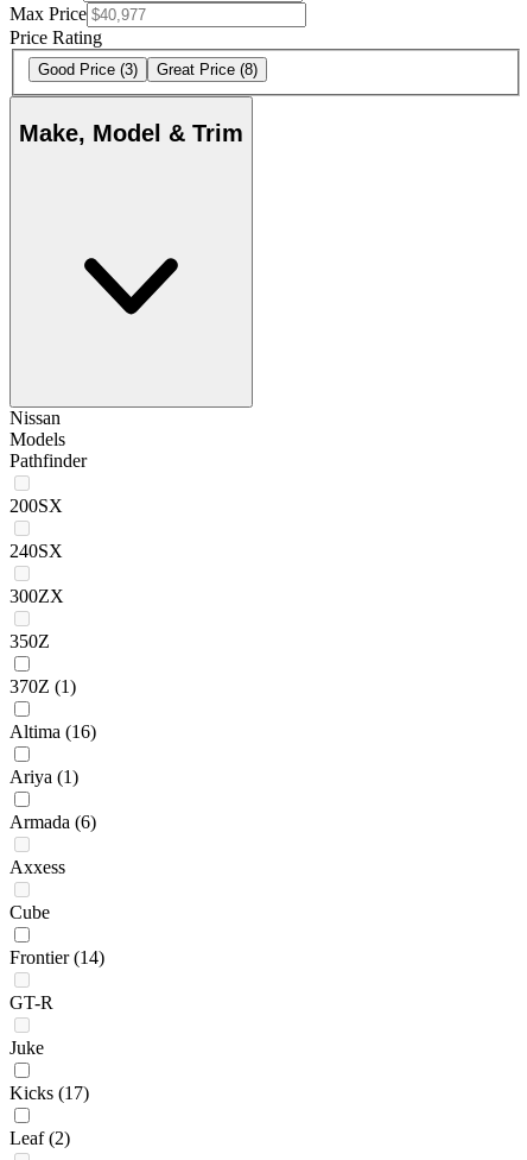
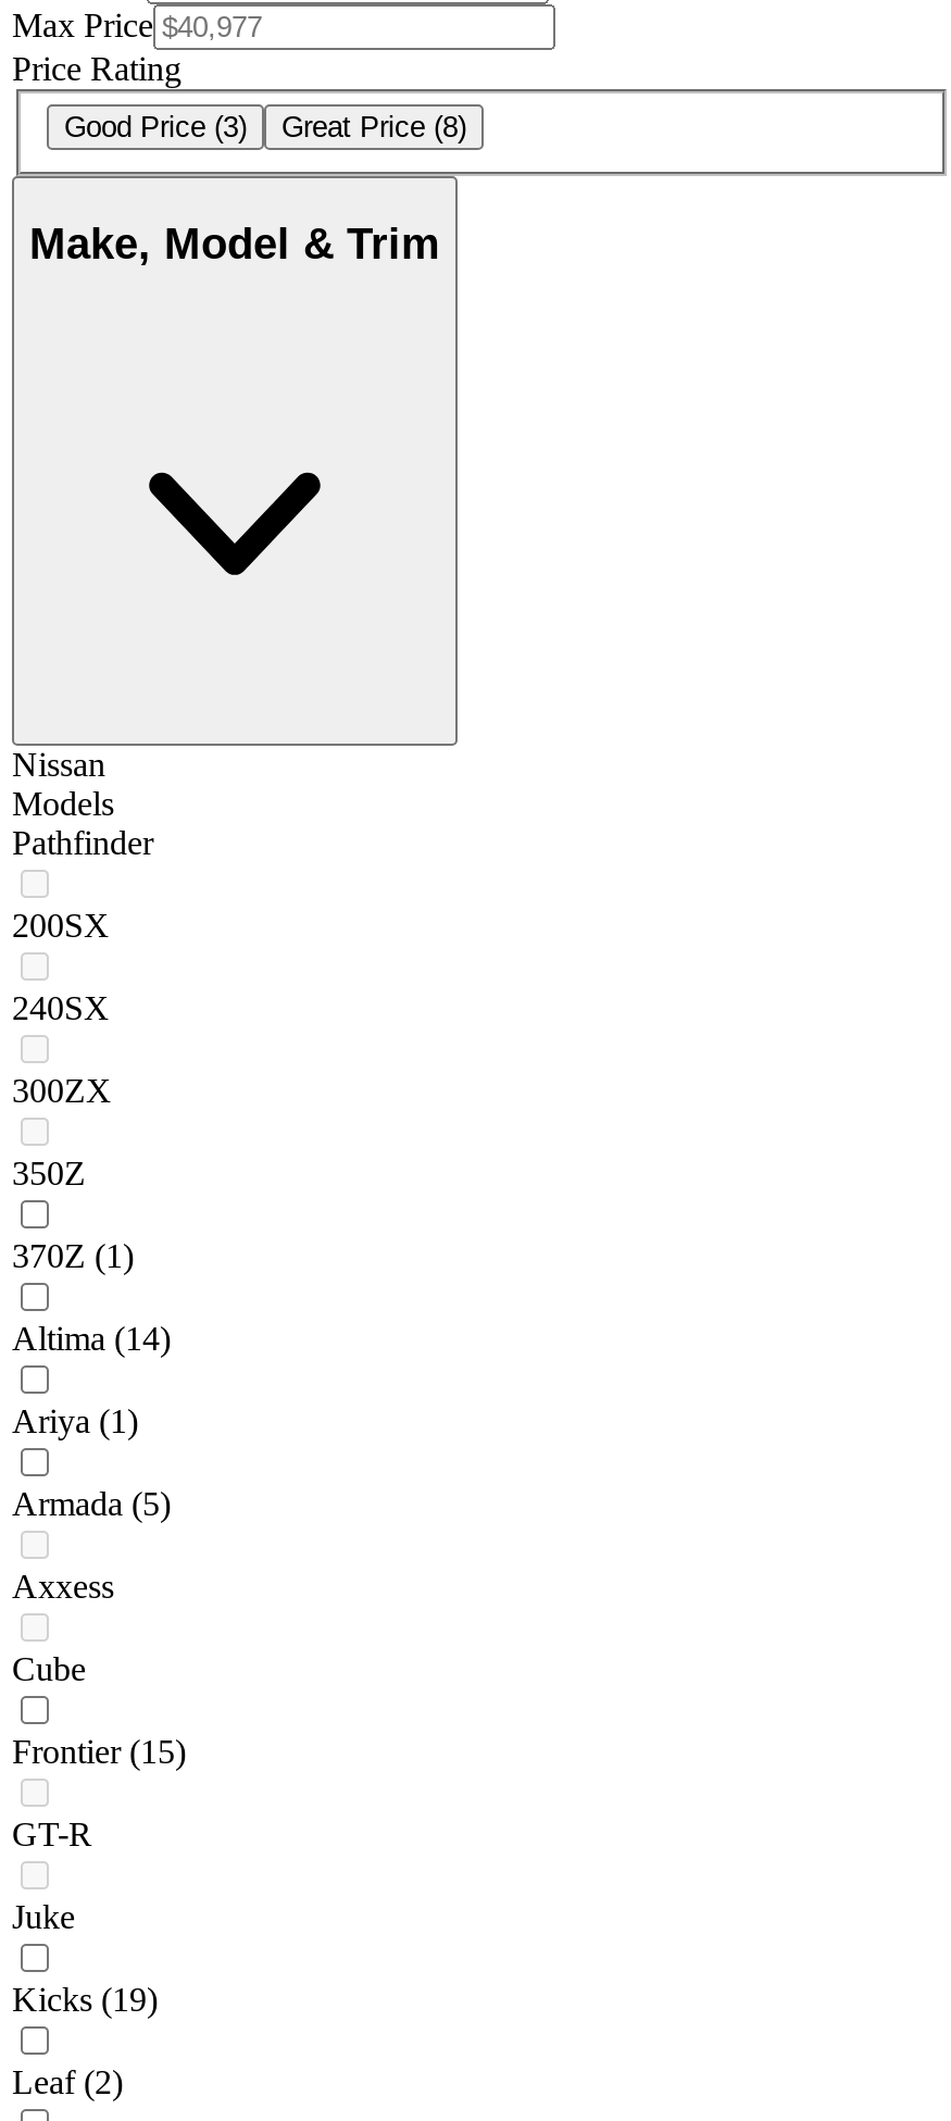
[9,722,96,742] Altima (16) -> [12,1321,171,1358] Altima (14)
[9,812,96,832] Armada (6) -> [12,1486,171,1523] Armada (5)
[9,948,104,968] Frontier (14) -> [12,1734,186,1771] Frontier (15)
[9,1083,89,1103] Kicks (17) -> [12,1982,158,2019] Kicks (19)

